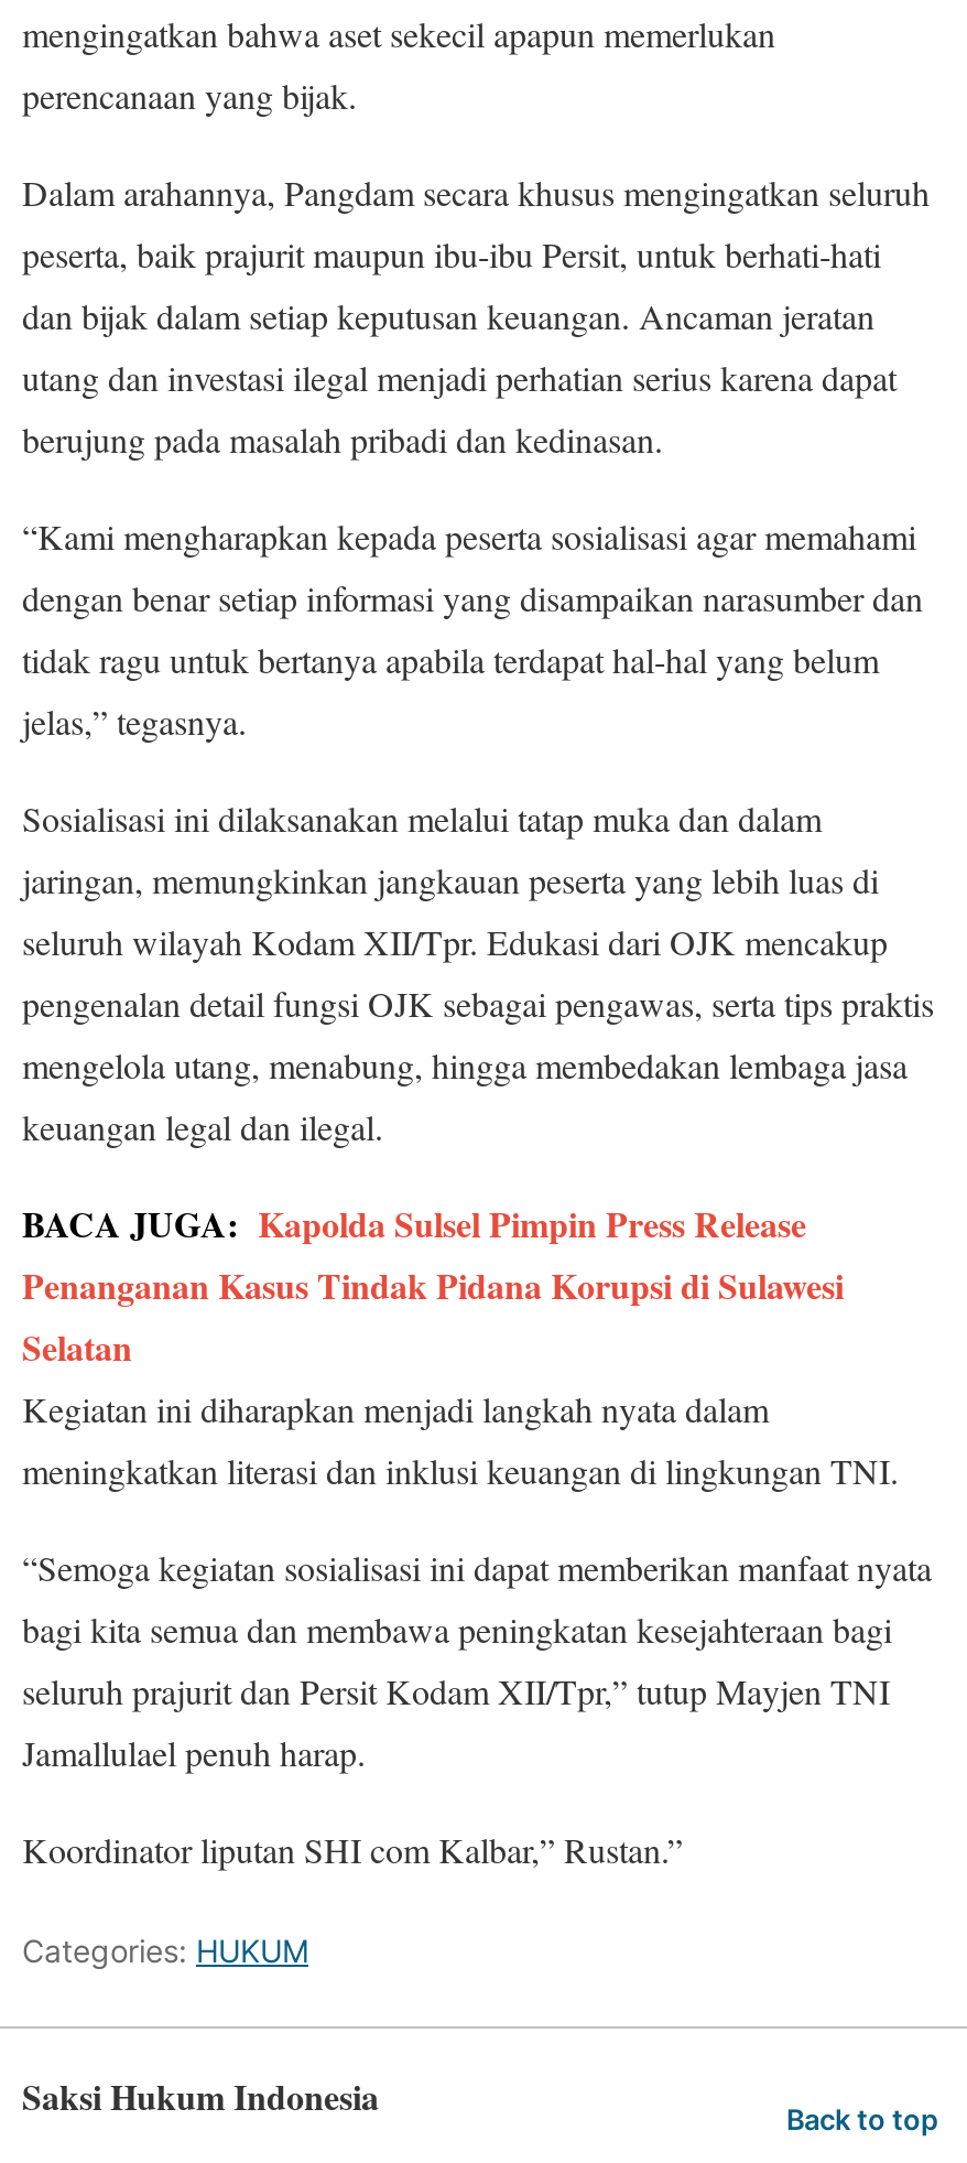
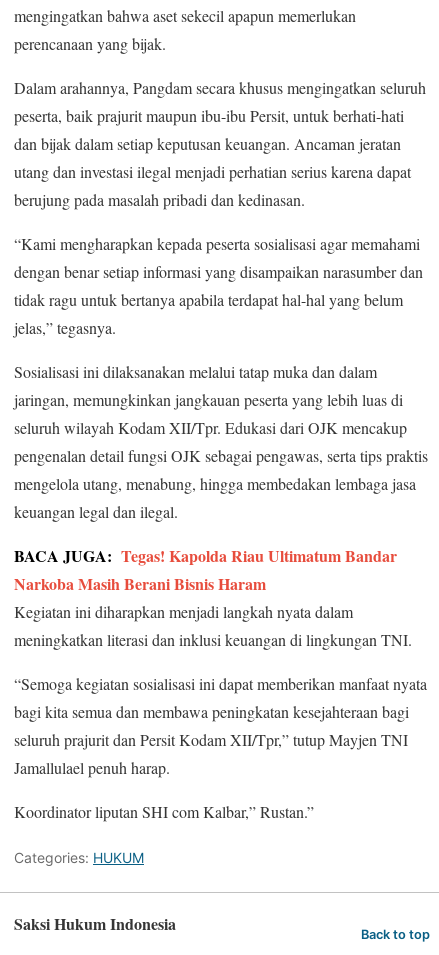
[22,1198,844,1372] BACA JUGA: Kapolda Sulsel Pimpin Press Release | Penanganan Kasus Tindak Pidana Korupsi di Sulawesi | Selatan -> [14,544,397,595] BACA JUGA: Tegas! Kapolda Riau Ultimatum Bandar | Narkoba Masih Berani Bisnis Haram

